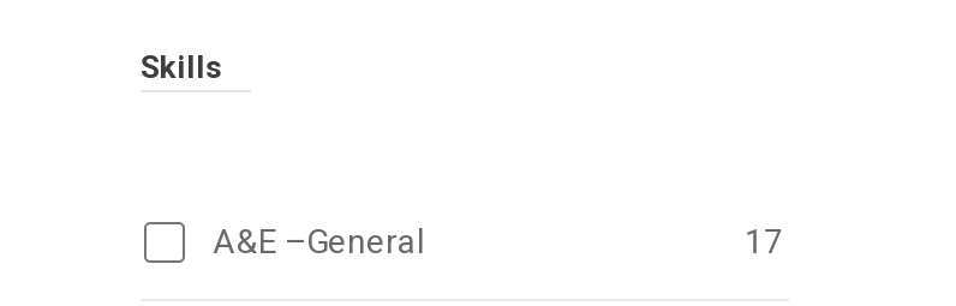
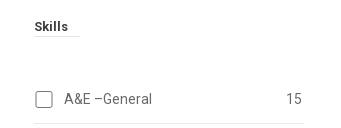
[745,222,783,260] 17 -> [286,91,302,107] 15

